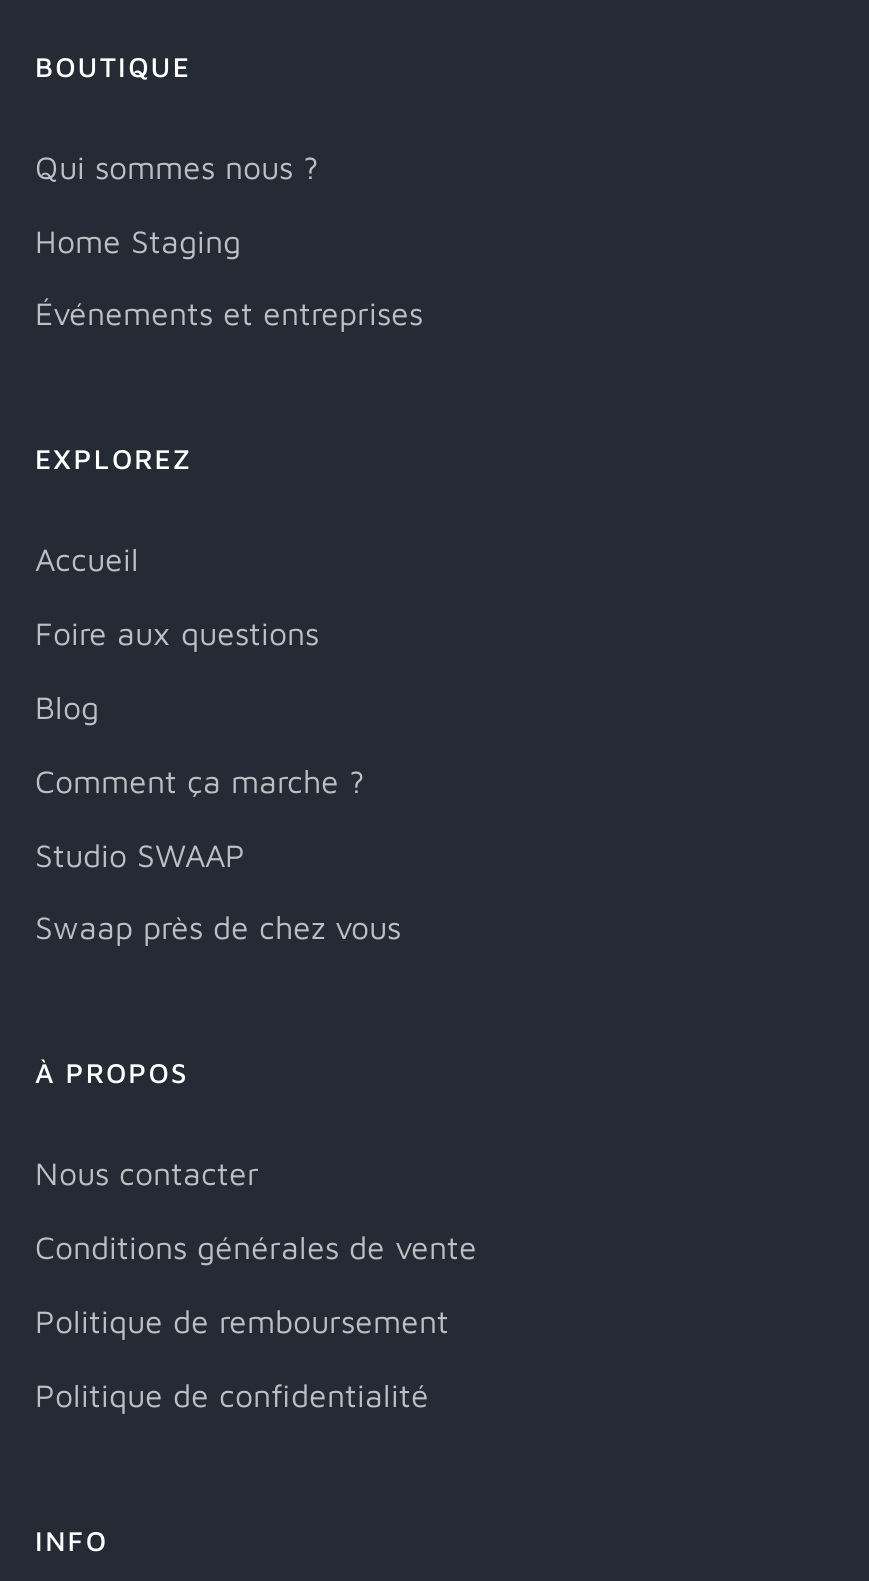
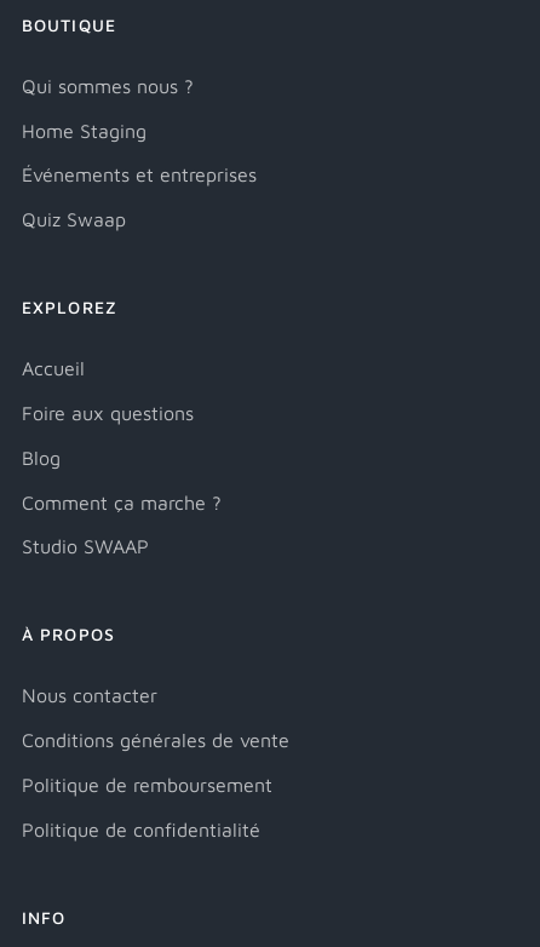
none -> [22,209,126,230] Quiz Swaap
moved [35,442,365,872] -> [22,297,222,558]: EXPLOREZ | Accueil | Foire aux questions | Blog | Comment ça marche ? | Studio SWAAP
[35,910,401,946] Swaap près de chez vous -> none

